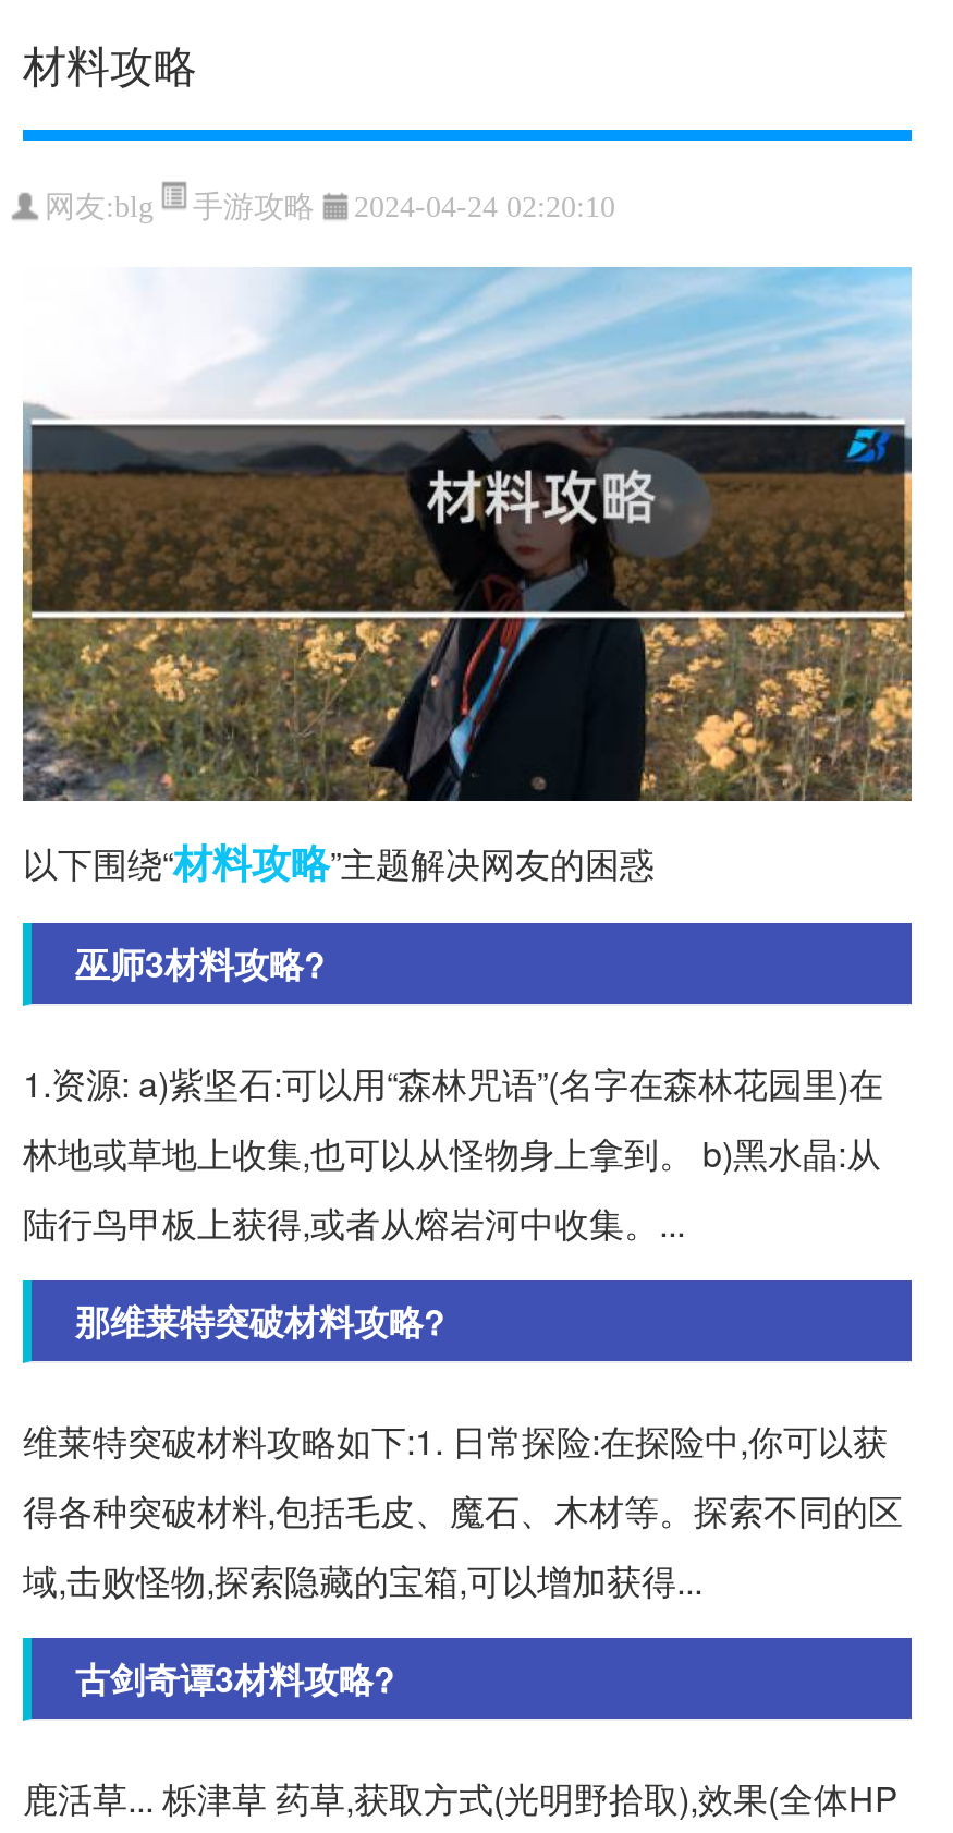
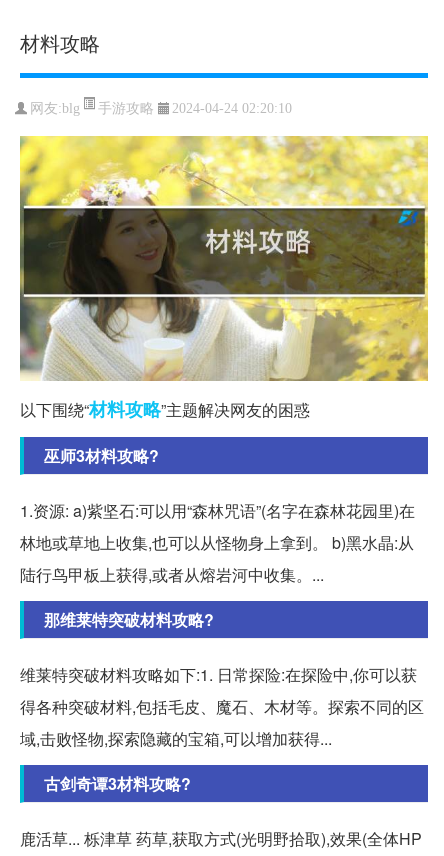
[21,265,914,803] [image] -> [19,135,429,382] [image]

